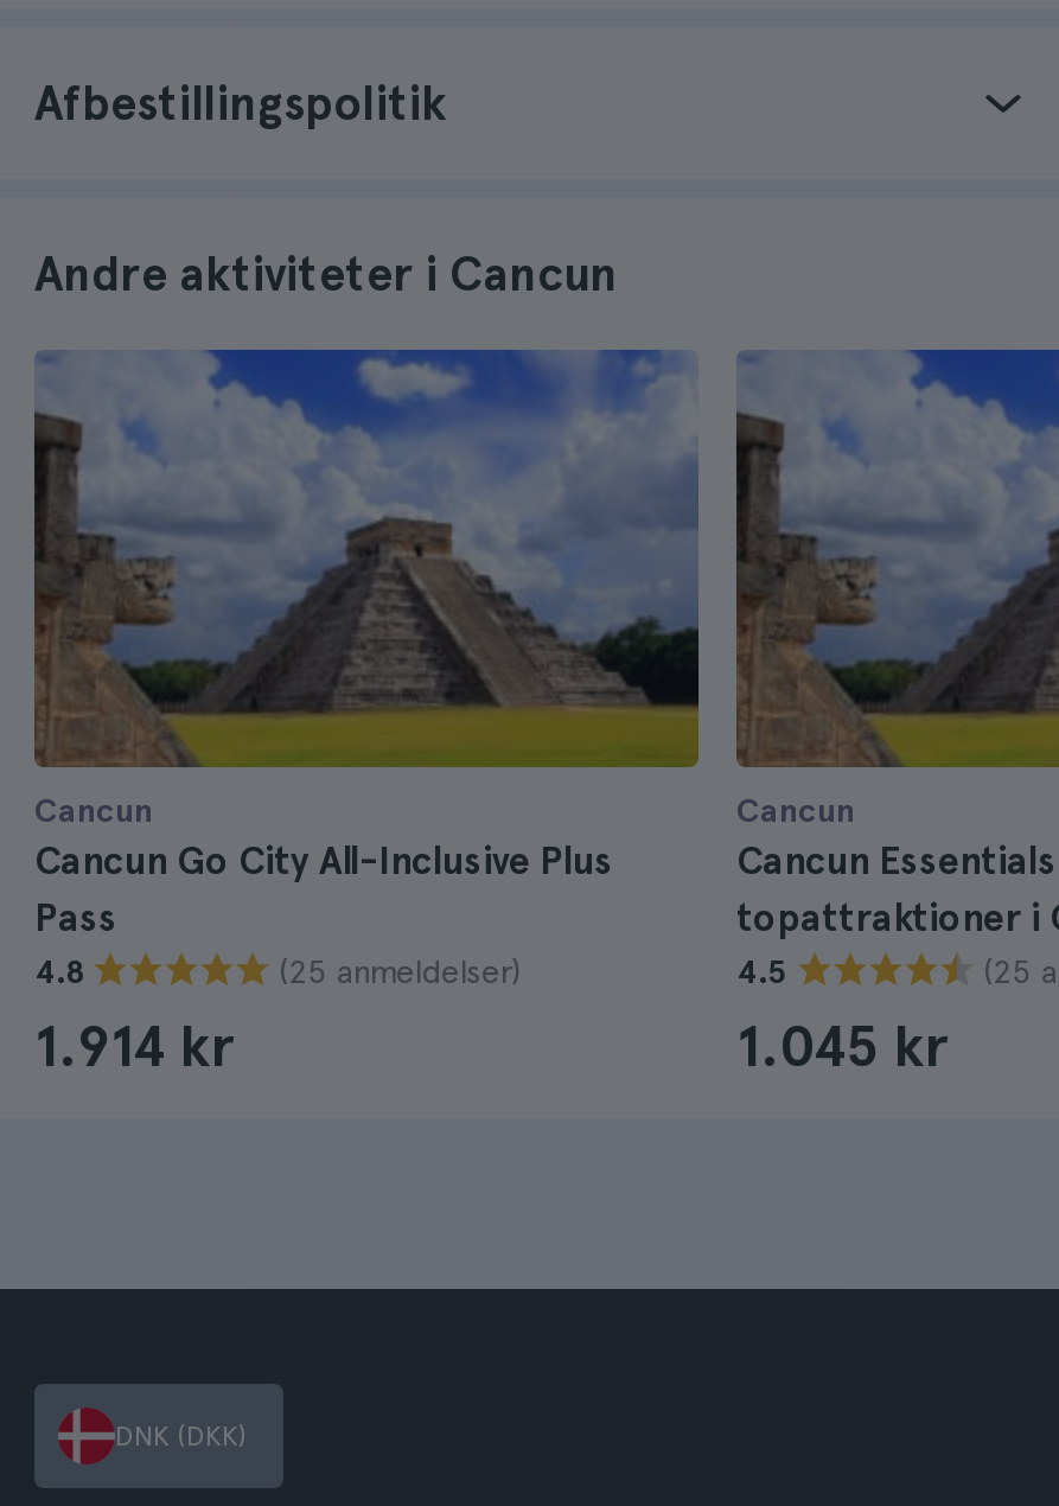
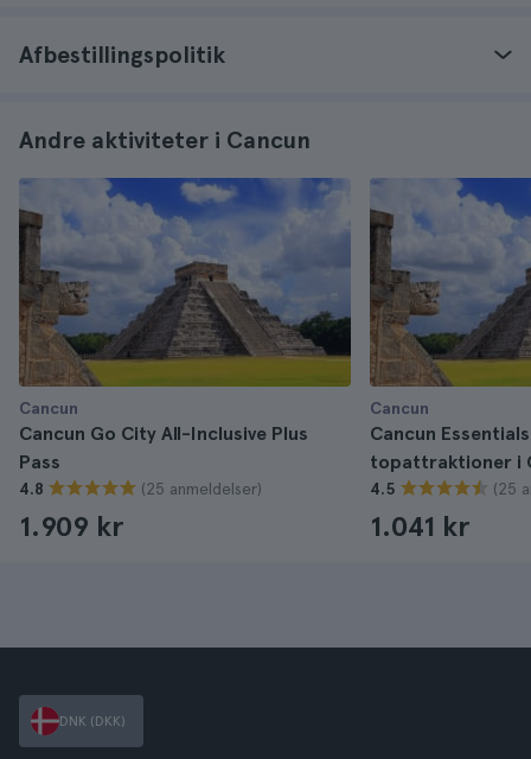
[34,1012,234,1080] 1.914 kr -> [19,509,123,543] 1.909 kr
[736,1012,948,1080] 1.045 kr -> [370,509,469,543] 1.041 kr

